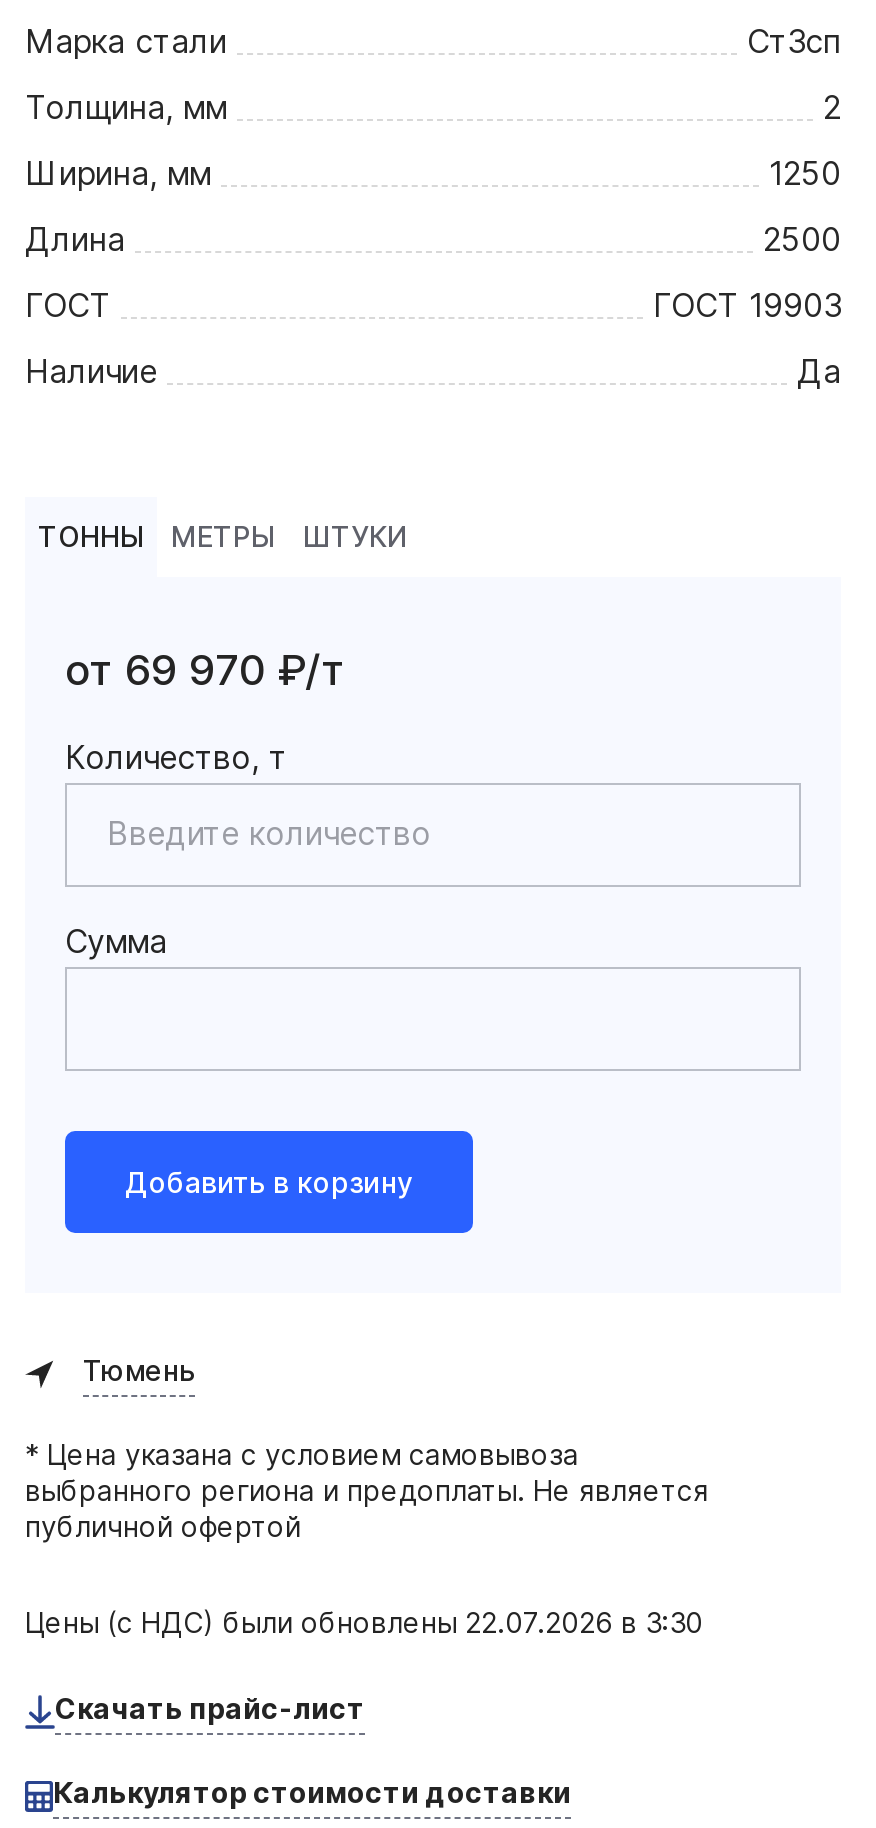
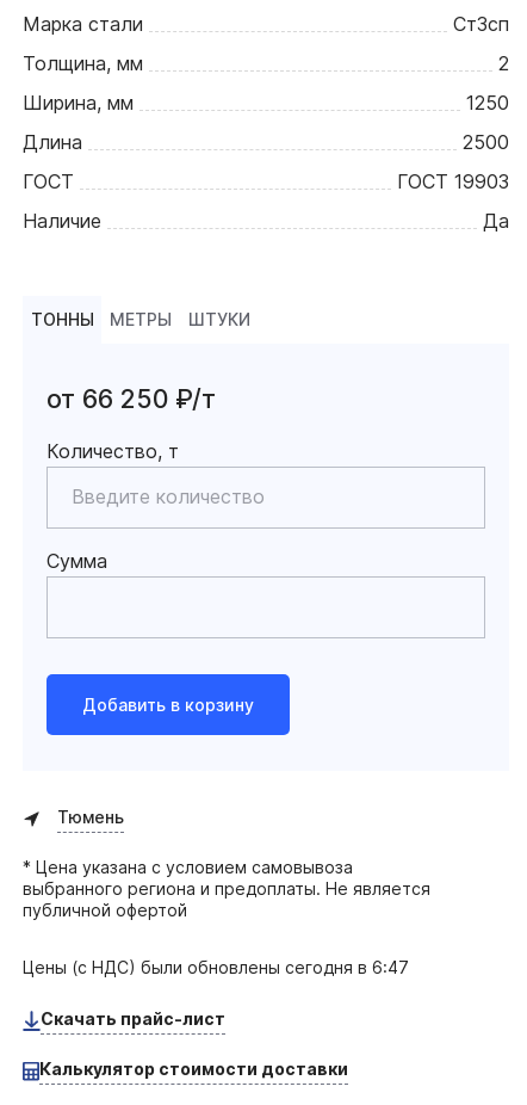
[65,644,345,694] от 69 970 ₽/т -> [46,384,216,413] от 66 250 ₽/т
[25,1604,703,1638] Цены (с НДС) были обновлены 22.07.2026 в 3:30 -> [23,956,409,977] Цены (с НДС) были обновлены сегодня в 6:47

